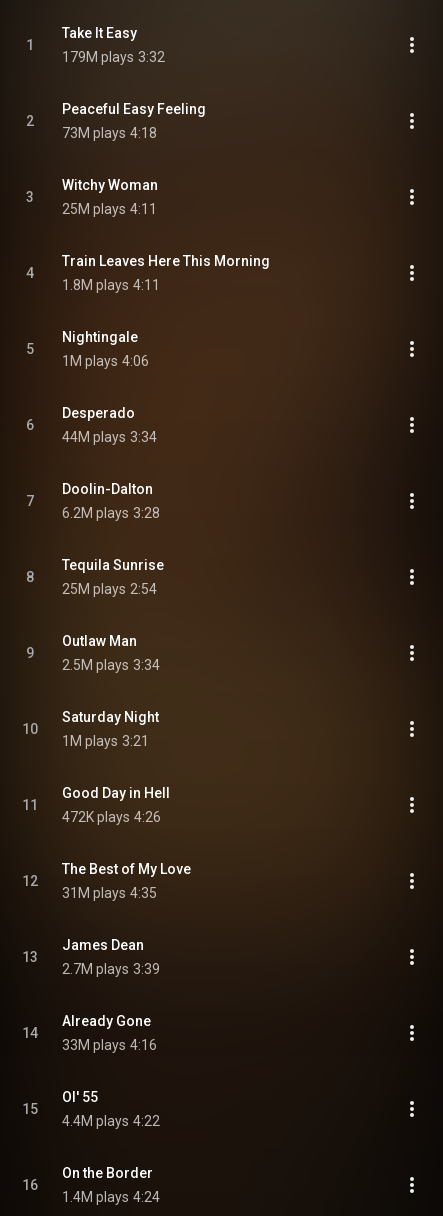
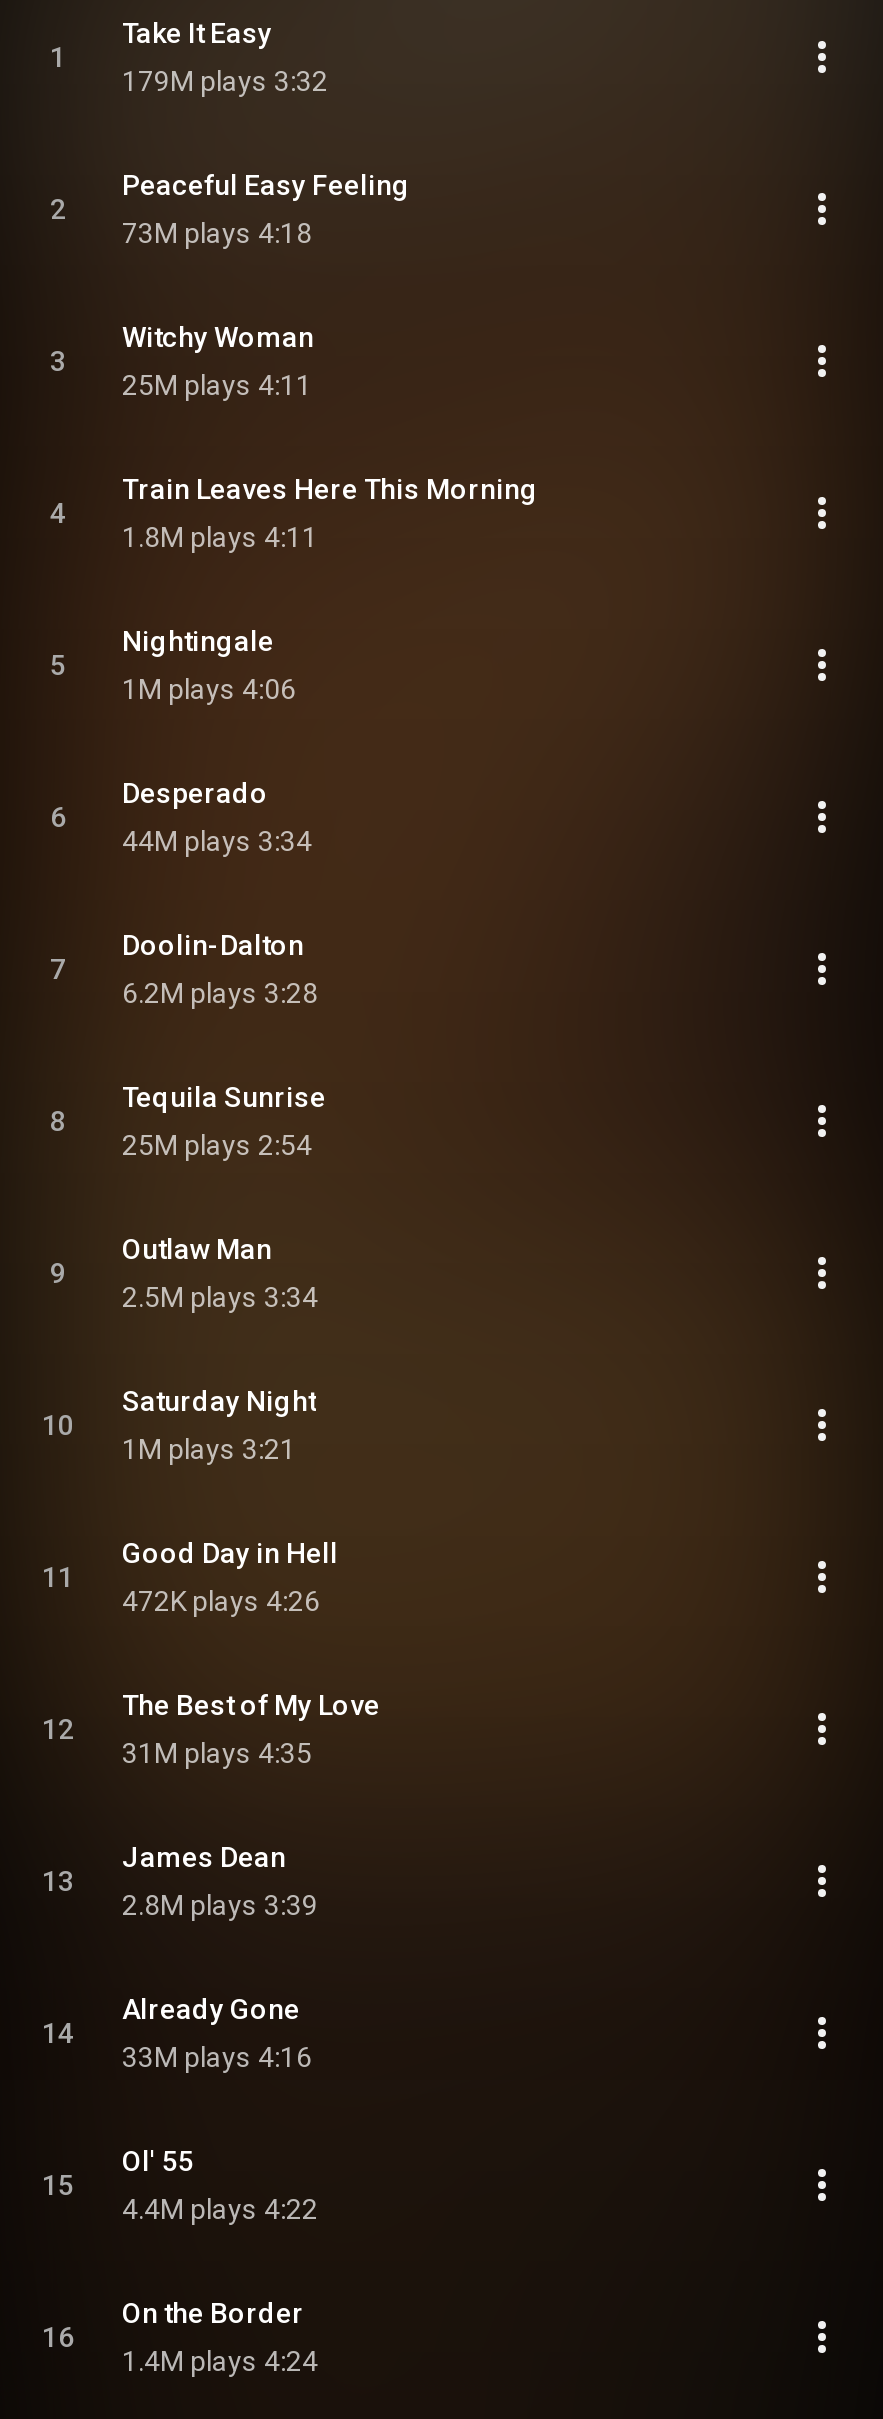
[62,961,160,977] 2.7M plays 3:39 -> [122,1889,318,1921] 2.8M plays 3:39

